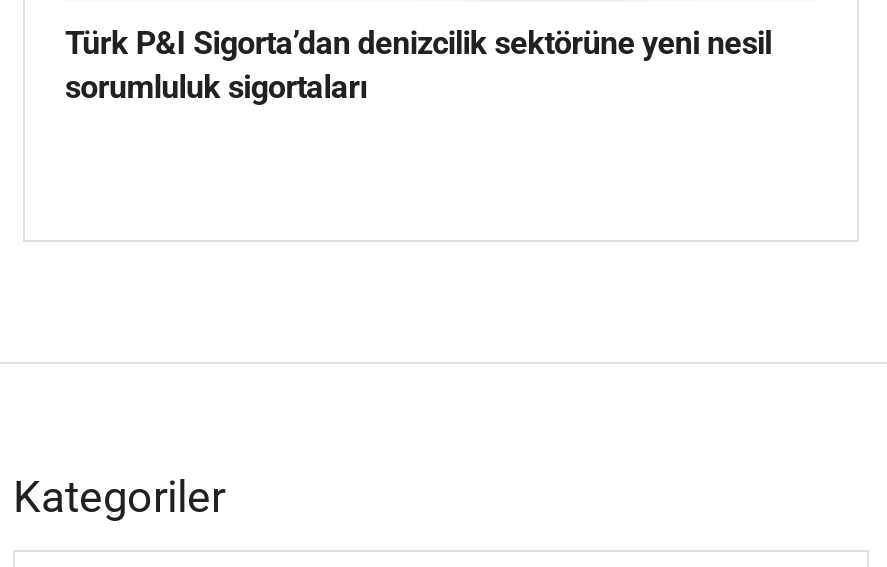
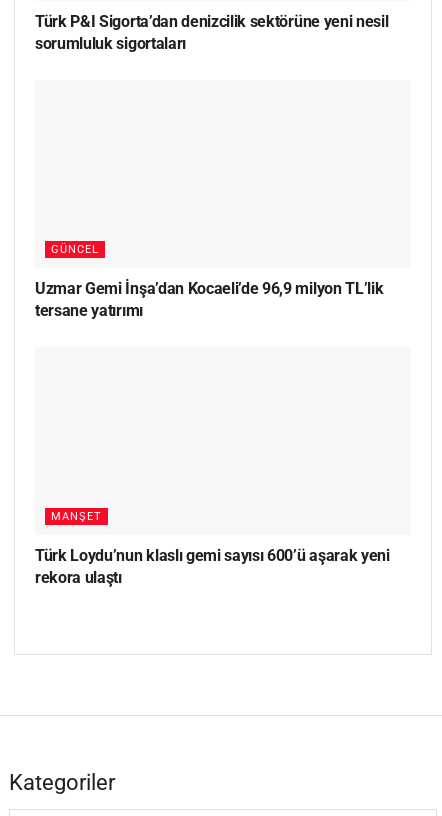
none -> [35,243,383,320] GÜNCEL | Uzmar Gemi İnşa’dan Kocaeli’de 96,9 milyon TL’lik | tersane yatırımı
none -> [35,510,390,587] MANŞET | Türk Loydu’nun klaslı gemi sayısı 600’ü aşarak yeni | rekora ulaştı

